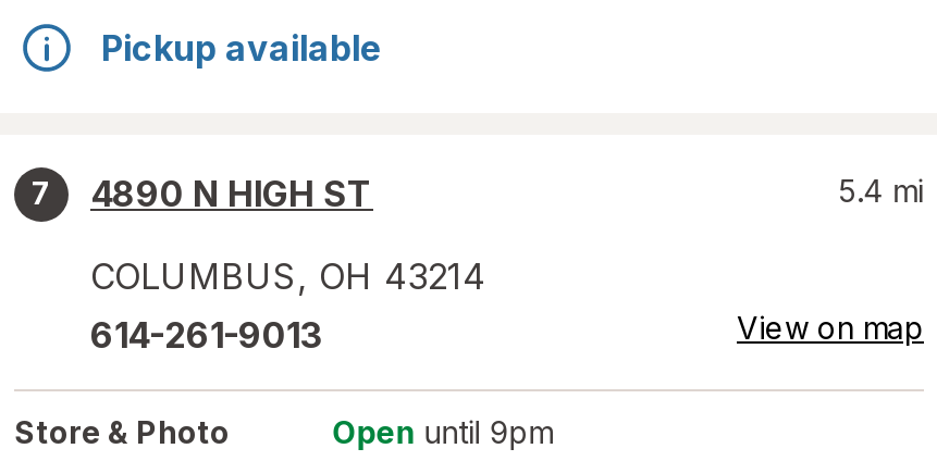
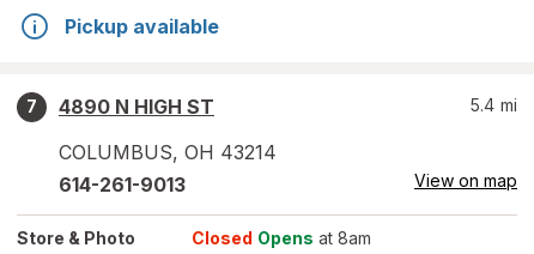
[333,413,552,450] Open until 9pm -> [192,228,372,248] Closed Opens at 8am

